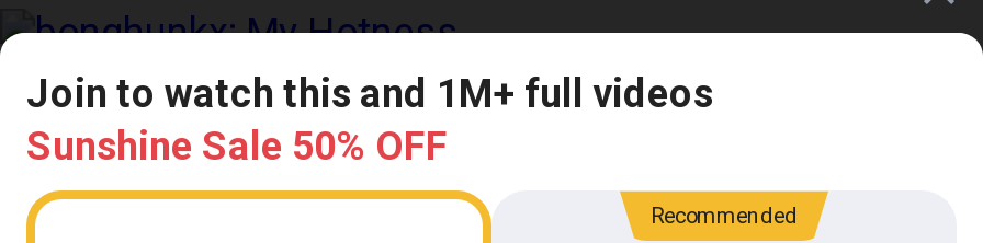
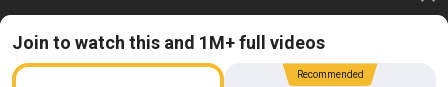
[26,123,448,169] Sunshine Sale 50% OFF -> none

